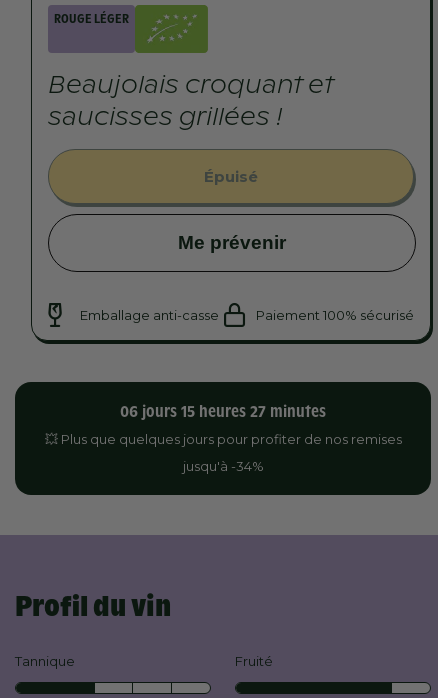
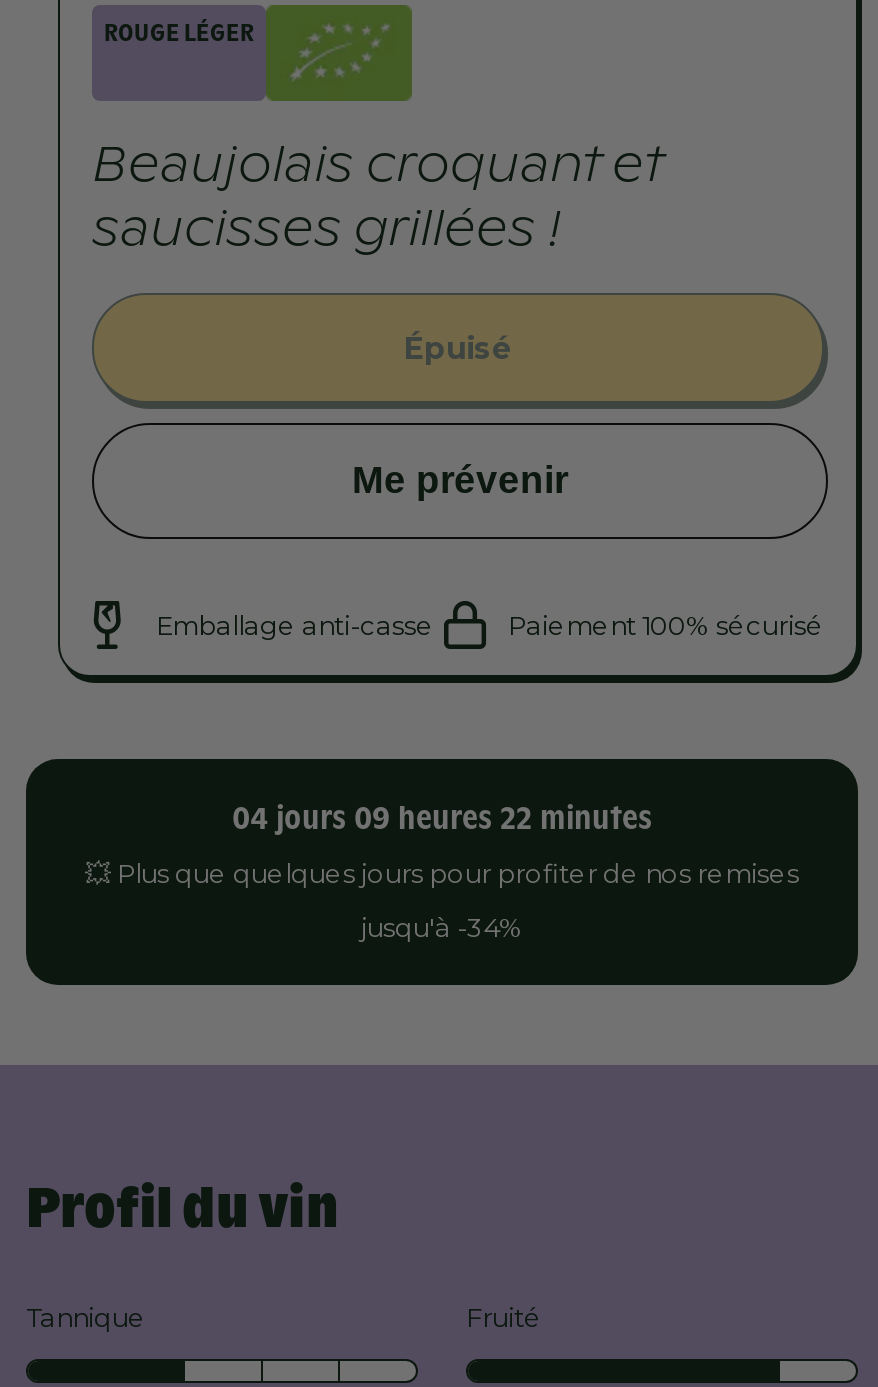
[120,401,326,421] 06 jours 15 heures 27 minutes -> [232,797,652,837] 04 jours 09 heures 22 minutes

